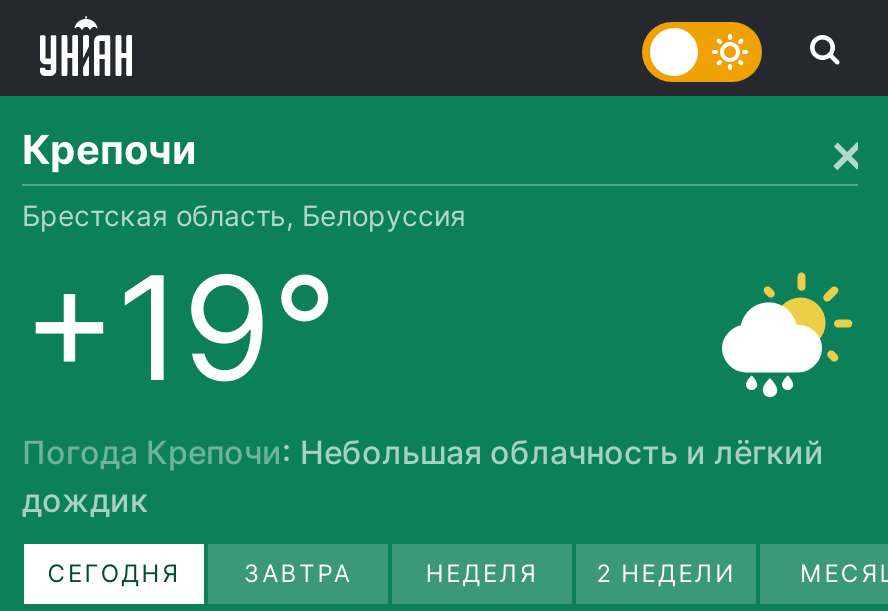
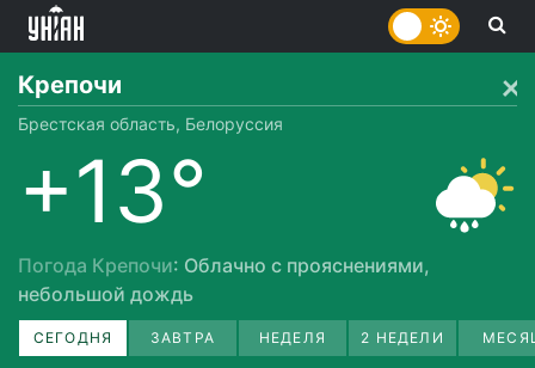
[22,240,824,520] +19° | Погода Крепочи: Небольшая облачность и лёгкий | дождик -> [18,139,430,306] +13° | Погода Крепочи: Облачно с прояснениями, | небольшой дождь

